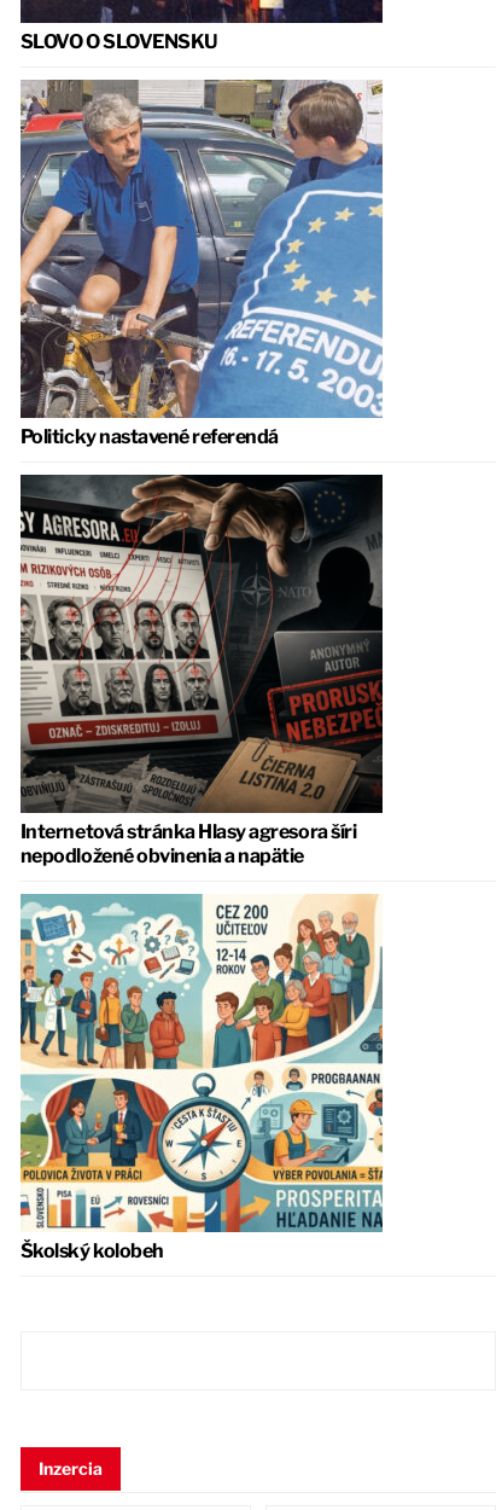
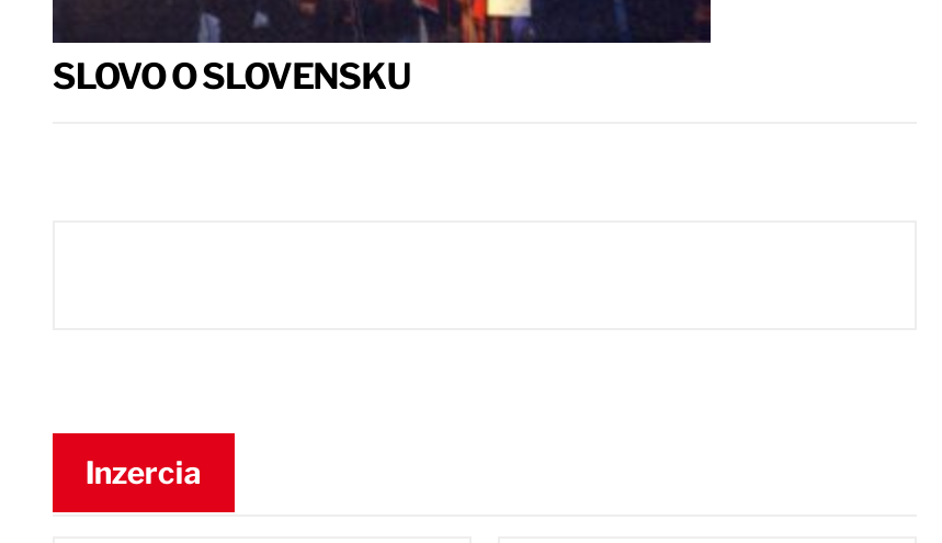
[19,79,384,448] [image] | Politicky nastavené referendá -> none
[19,474,383,868] [image] | Internetová stránka Hlasy agresora šíri | nepodložené obvinenia a napätie -> none
[19,893,384,1263] [image] | Školský kolobeh -> none

